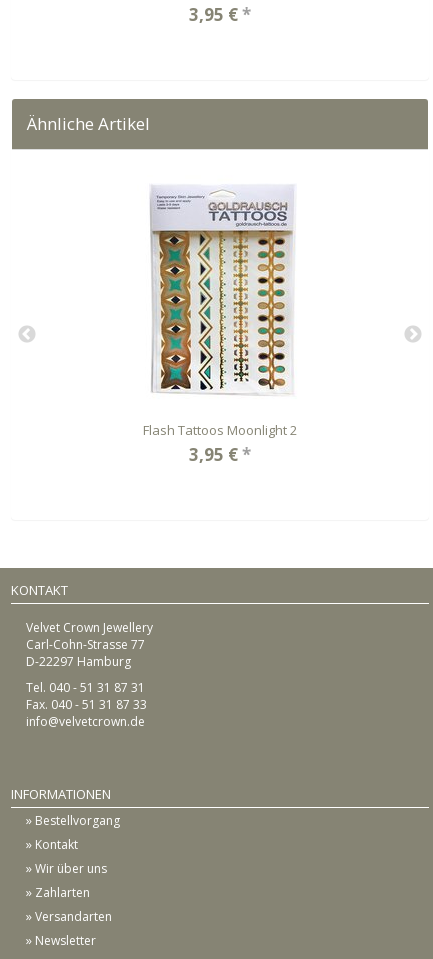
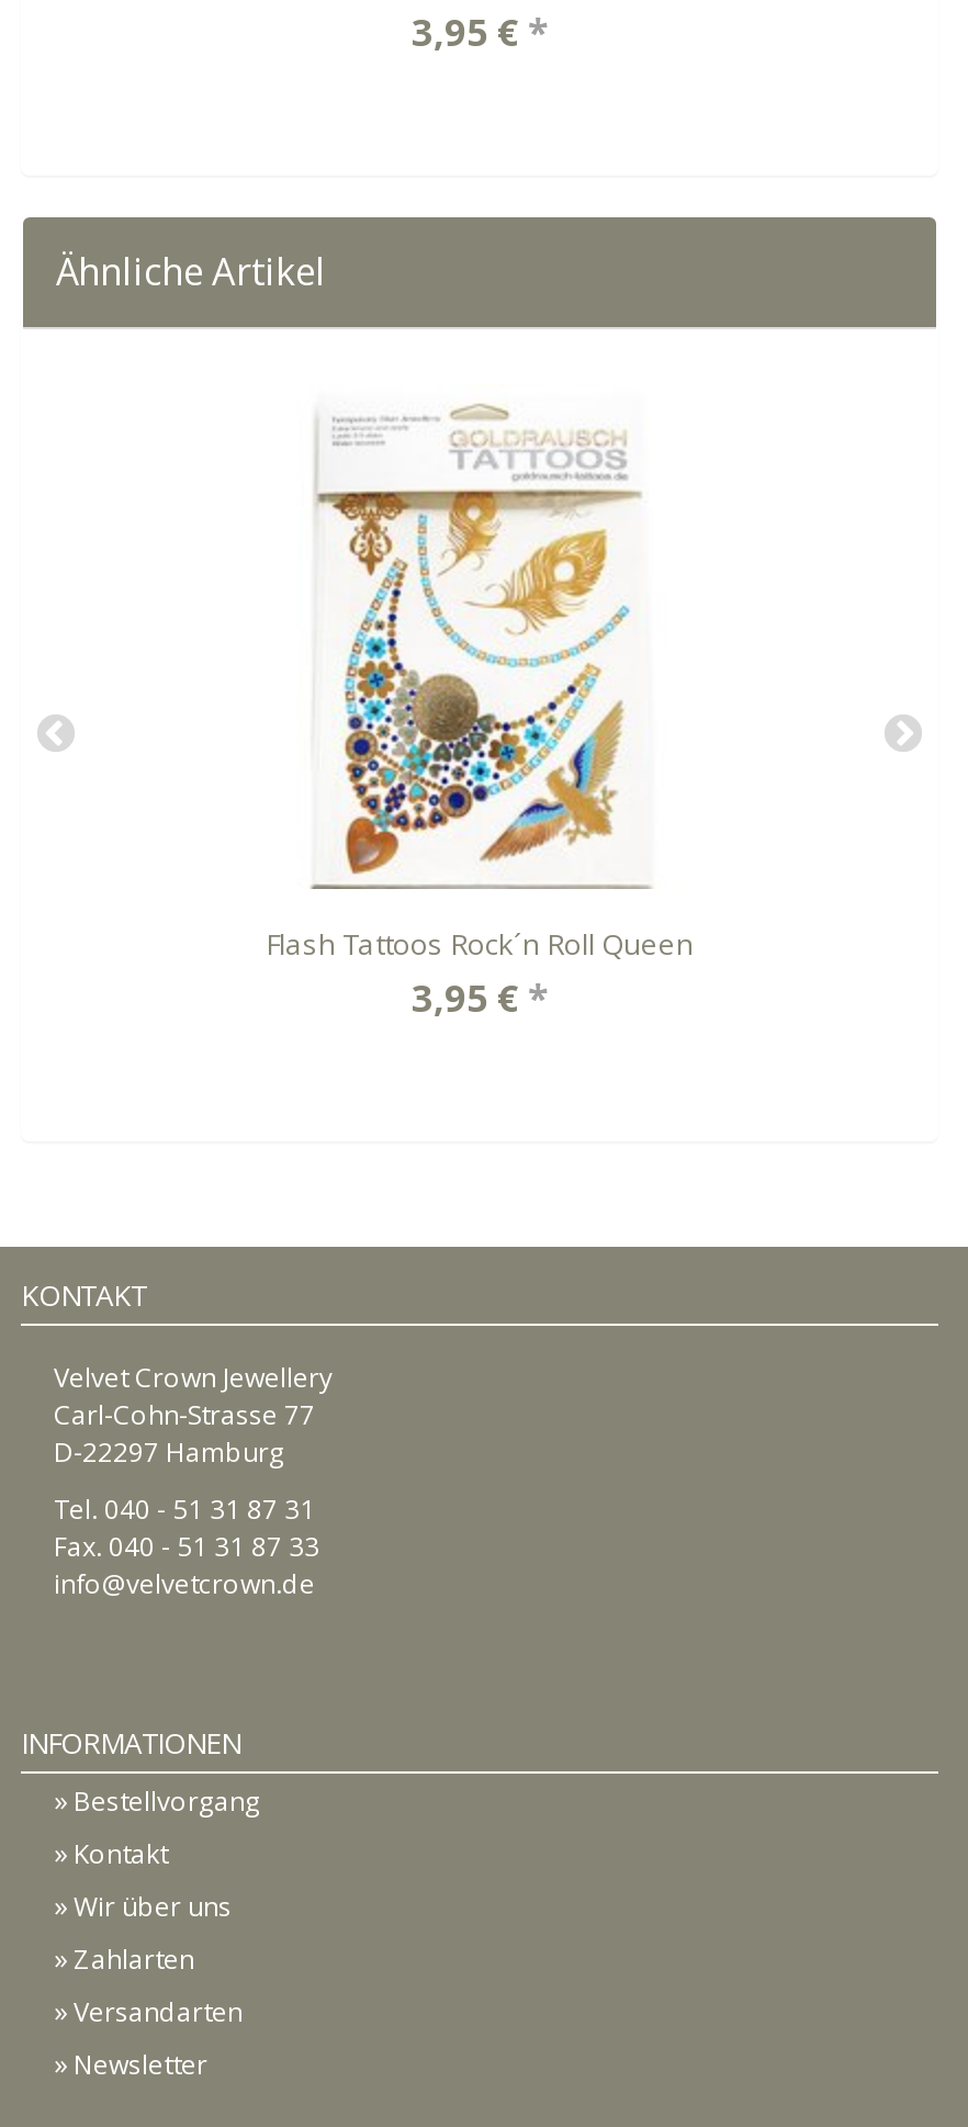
[143,184,297,439] [image] | Flash Tattoos Moonlight 2 -> [266,402,694,964] [image] | Flash Tattoos Rock´n Roll Queen

